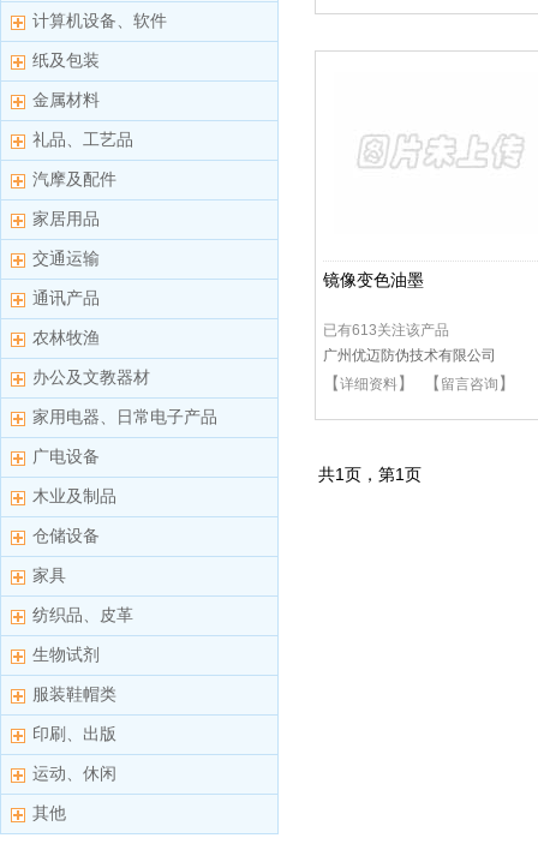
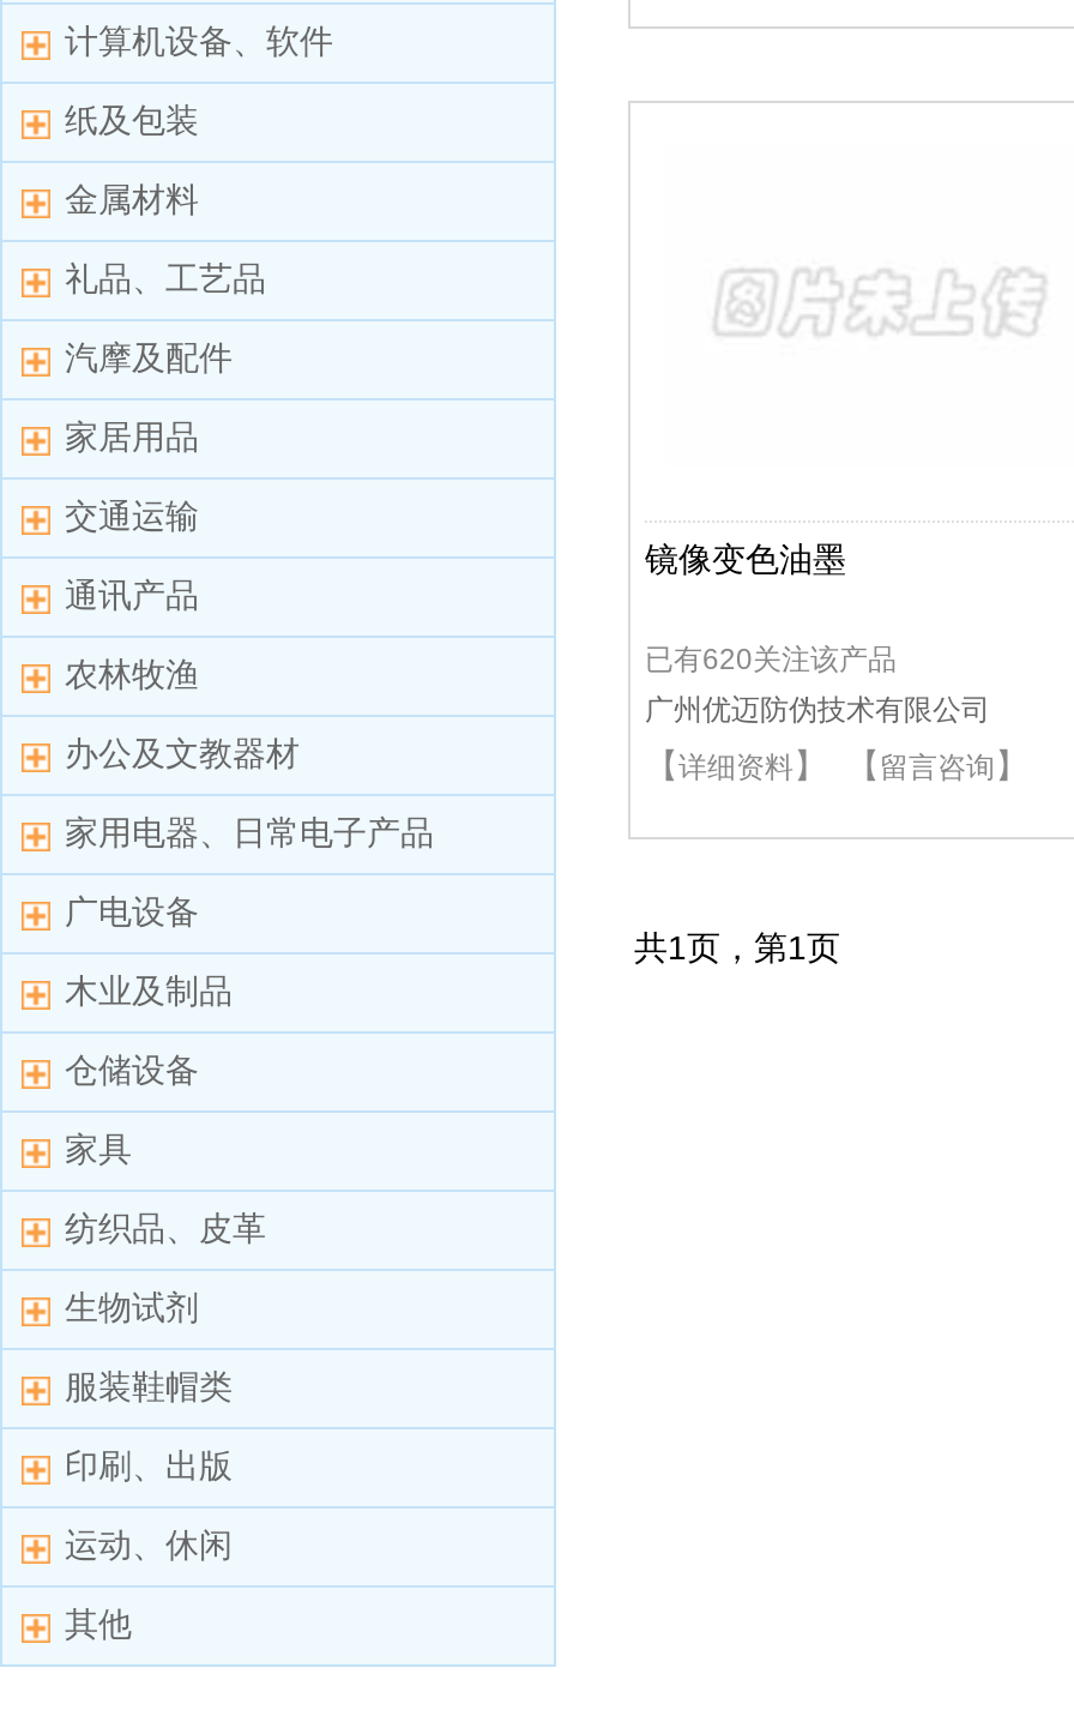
[323,322,449,339] 已有613关注该产品 -> [645,643,897,676] 已有620关注该产品

